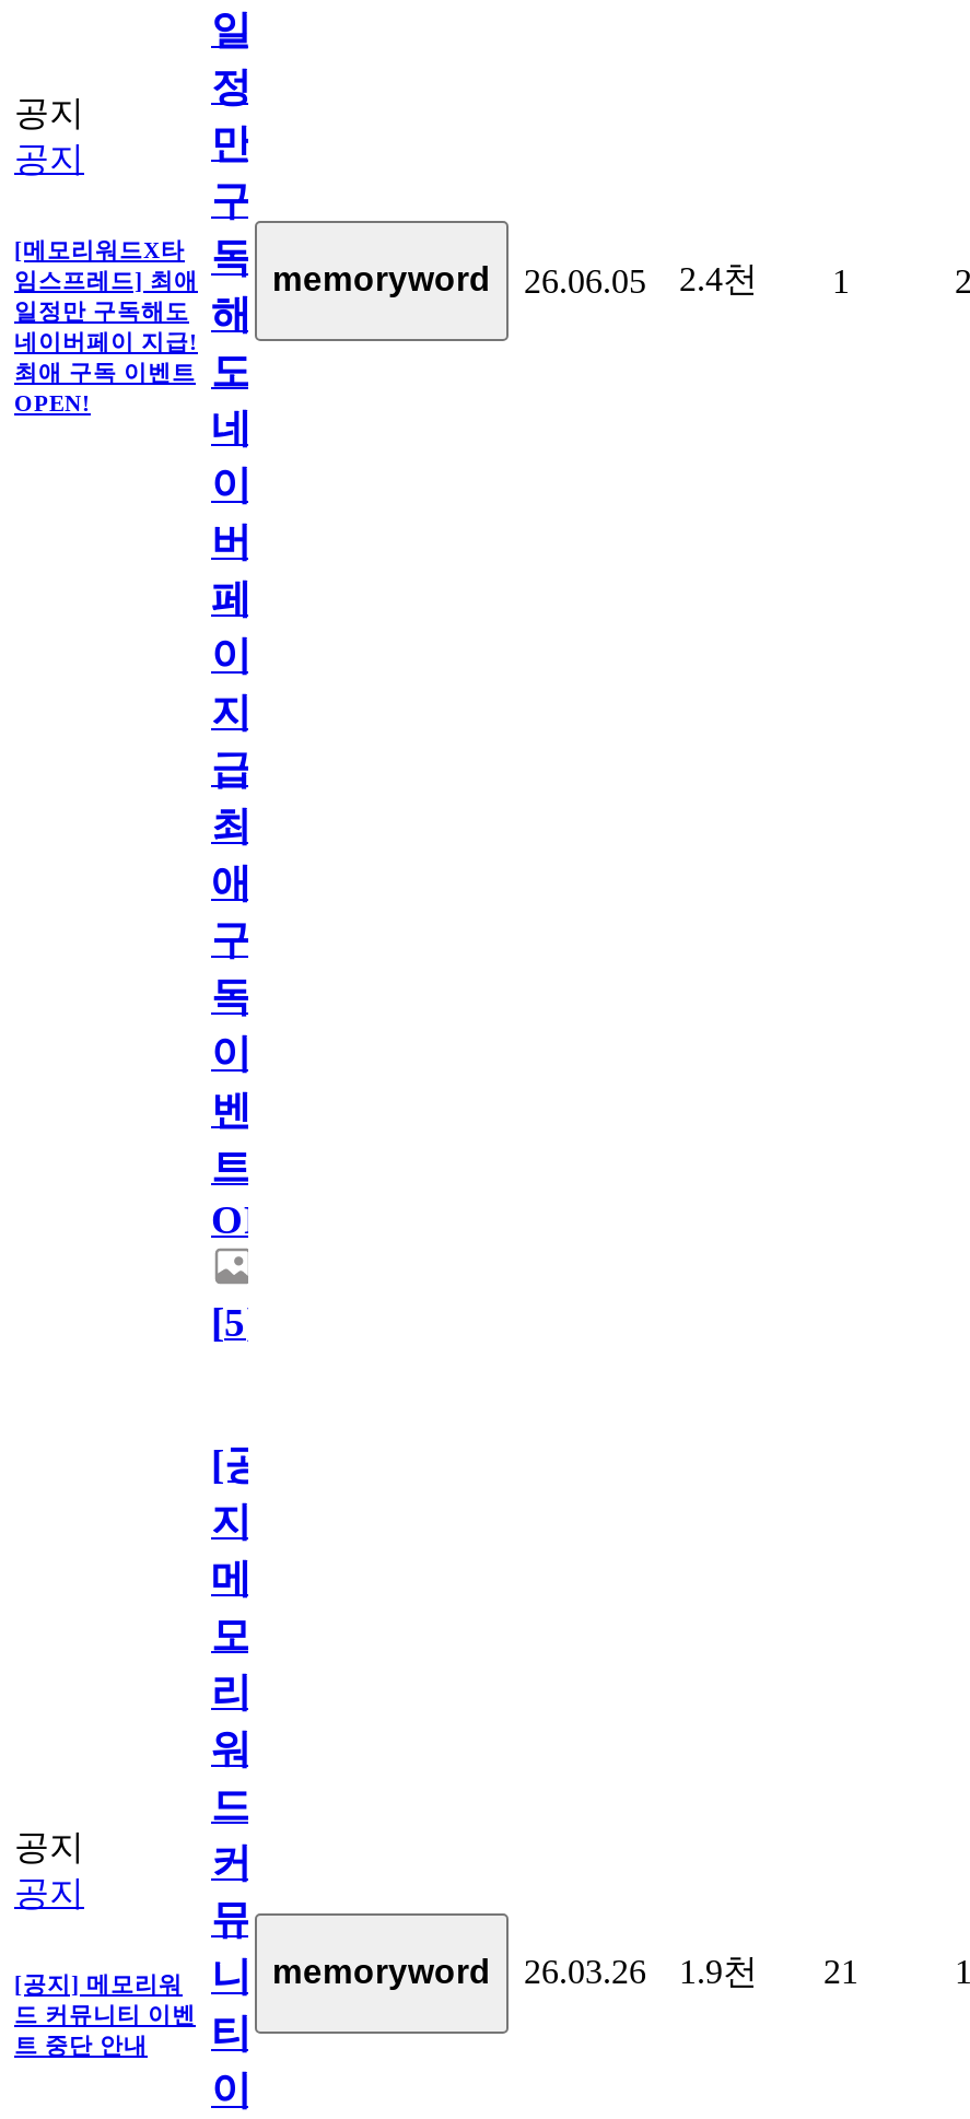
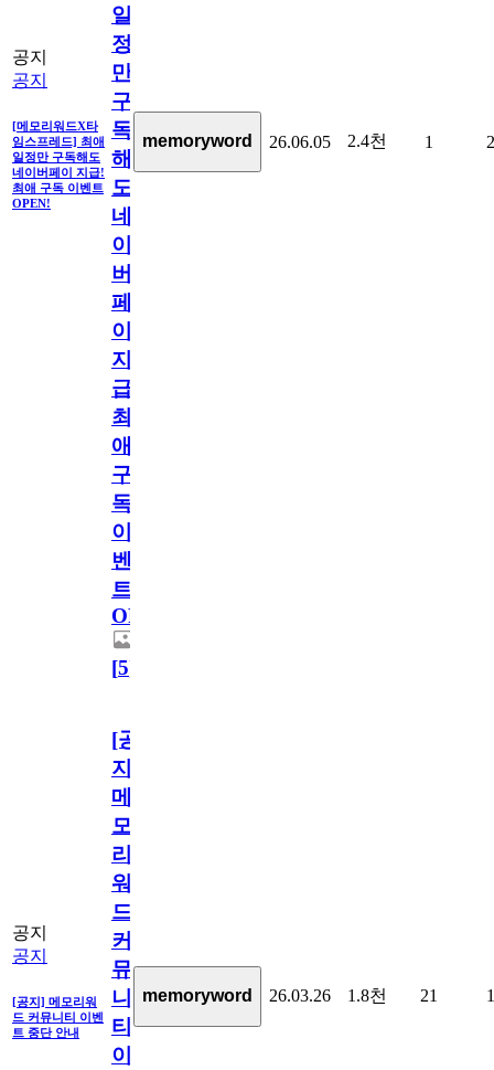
[679,1952,758,1989] 1.9천 -> [347,986,387,1004] 1.8천

